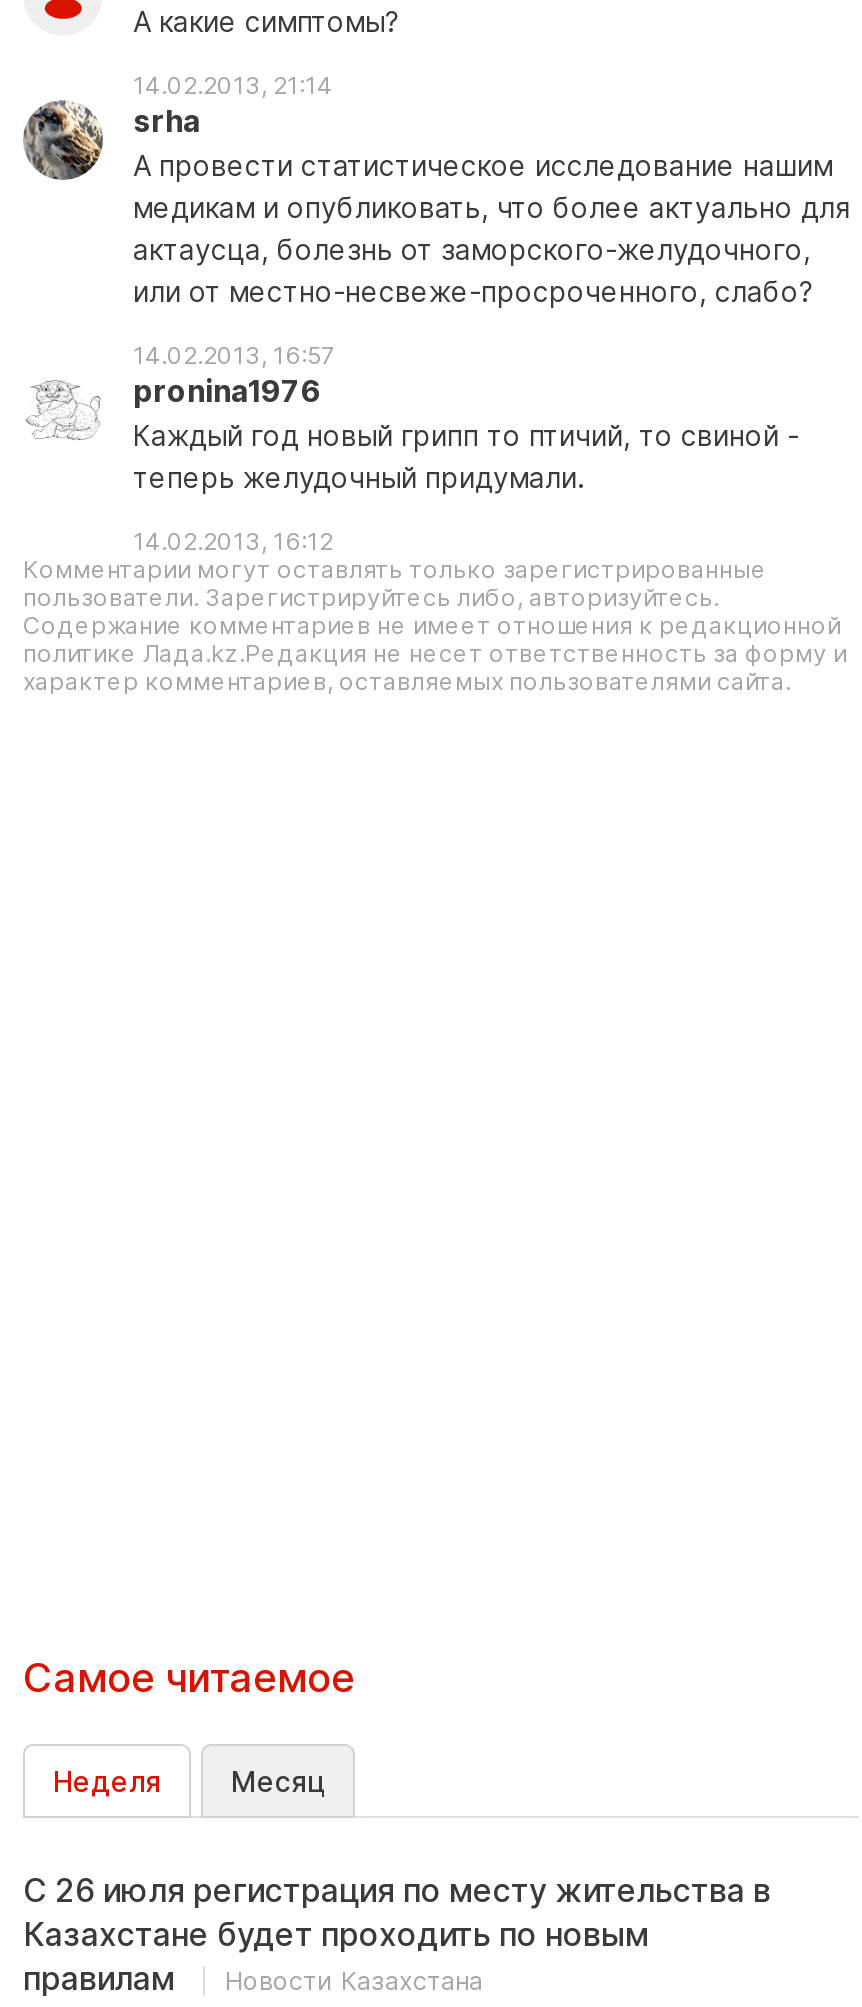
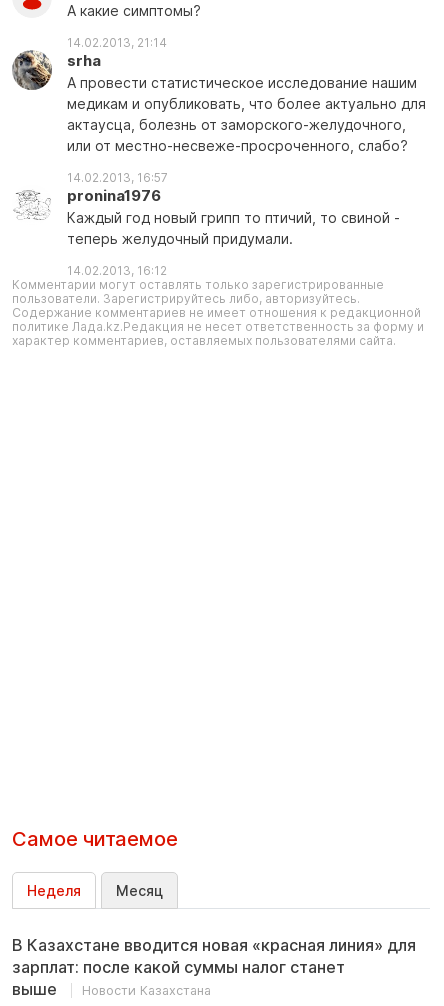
[23,1870,771,1998] С 26 июля регистрация по месту жительства в | Казахстане будет проходить по новым | правилам -> [12,935,416,999] В Казахстане вводится новая «красная линия» для | зарплат: после какой суммы налог станет | выше

